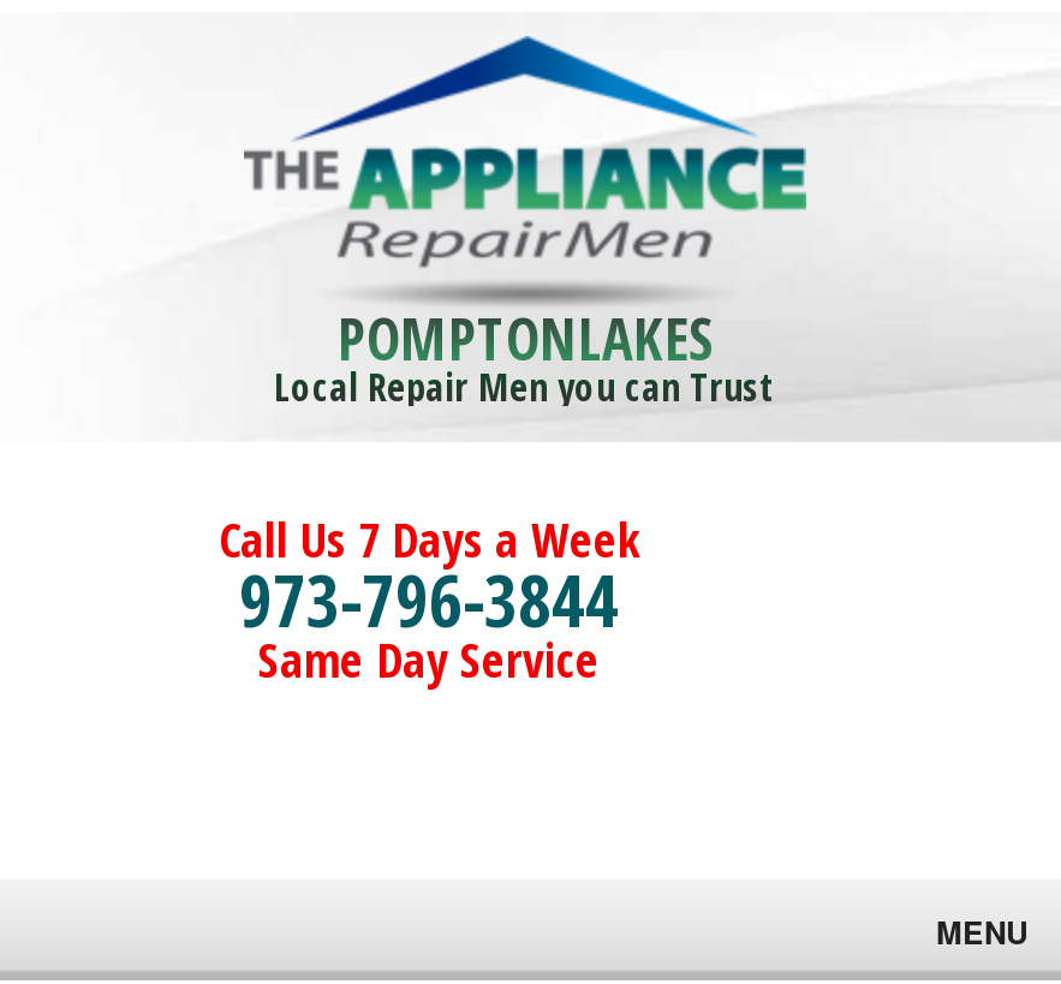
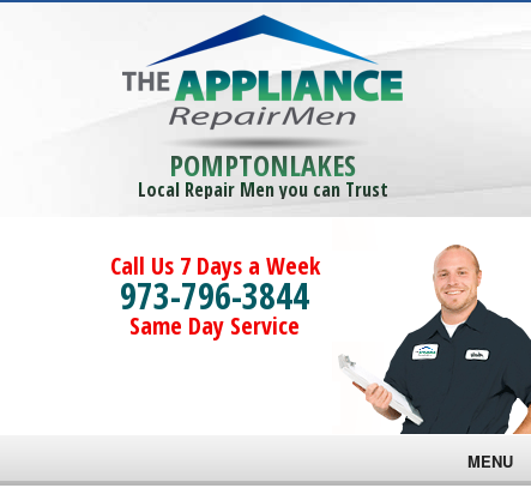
none -> [339,243,527,435] [image]

